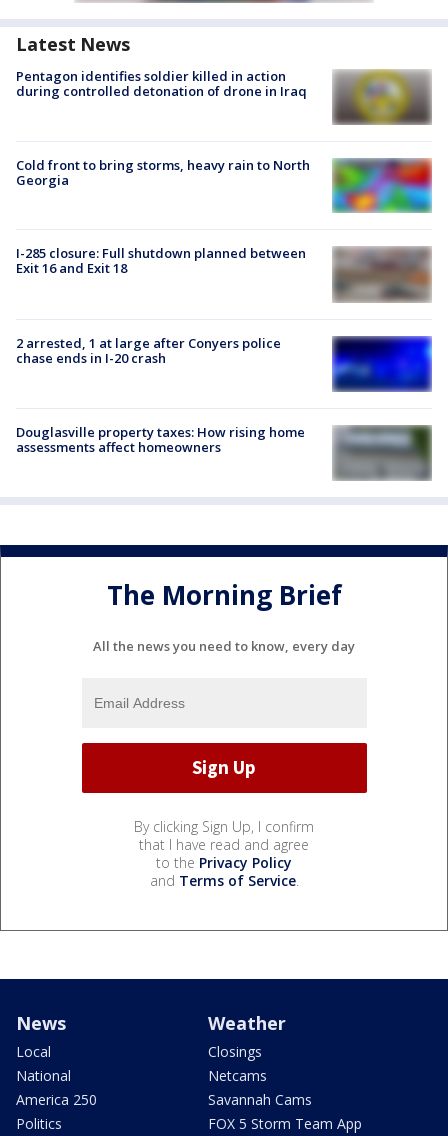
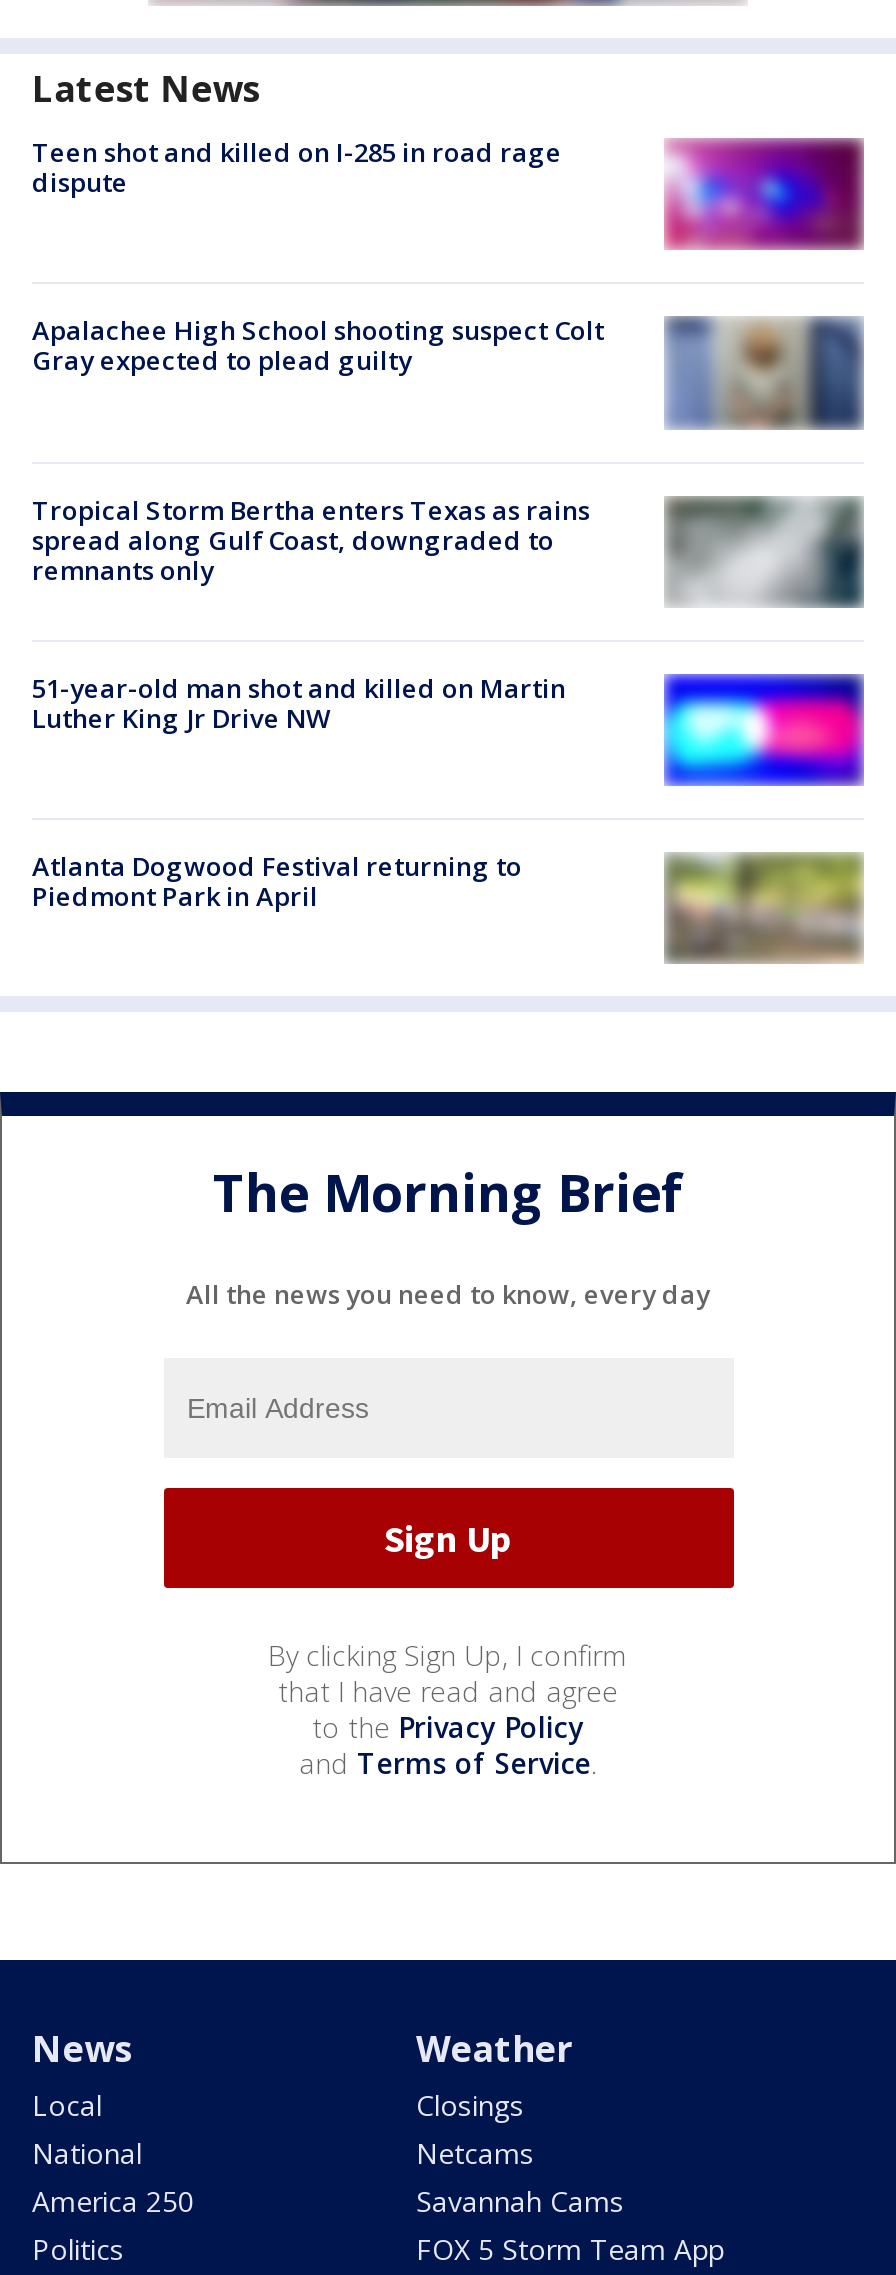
[16,67,307,100] Pentagon identifies soldier killed in action | during controlled detonation of drone in Iraq -> [32,134,562,200] Teen shot and killed on I-285 in road rage | dispute
[332,69,432,125] [image] -> [664,138,864,250] [image]
[16,156,432,213] [image] | Cold front to bring storms, heavy rain to North | Georgia -> [32,313,864,430] [image] | Apalachee High School shooting suspect Colt | Gray expected to plead guilty
[16,244,432,302] [image] | I-285 closure: Full shutdown planned between | Exit 16 and Exit 18 -> [32,491,864,606] [image] | Tropical Storm Bertha enters Texas as rains | spread along Gulf Coast, downgraded to | remnants only
[16,334,281,367] 2 arrested, 1 at large after Conyers police | chase ends in I-20 crash -> [32,670,566,736] 51-year-old man shot and killed on Martin | Luther King Jr Drive NW
[332,336,432,392] [image] -> [664,674,864,786] [image]
[16,423,305,456] Douglasville property taxes: How rising home | assessments affect homeowners -> [32,848,522,914] Atlanta Dogwood Festival returning to | Piedmont Park in April
[334,425,432,480] [image] -> [666,852,864,964] [image]

